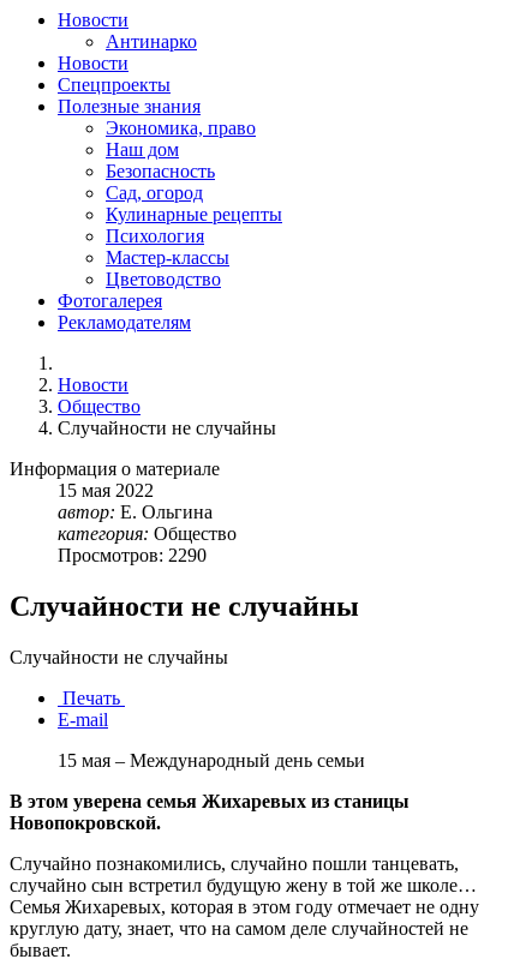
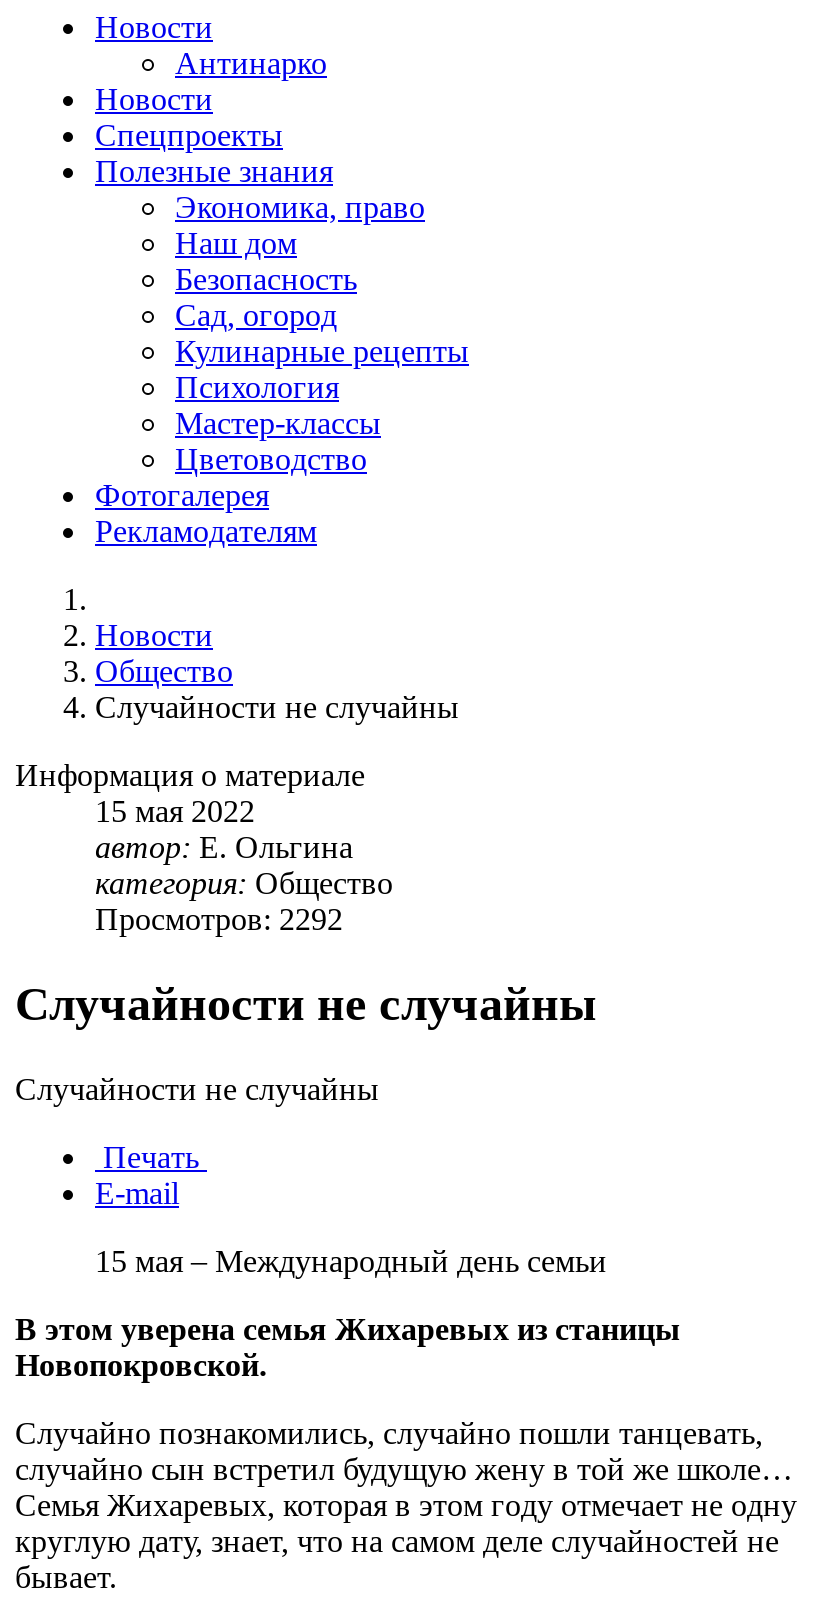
[58,545,207,566] Просмотров: 2290 -> [95,903,343,937] Просмотров: 2292

